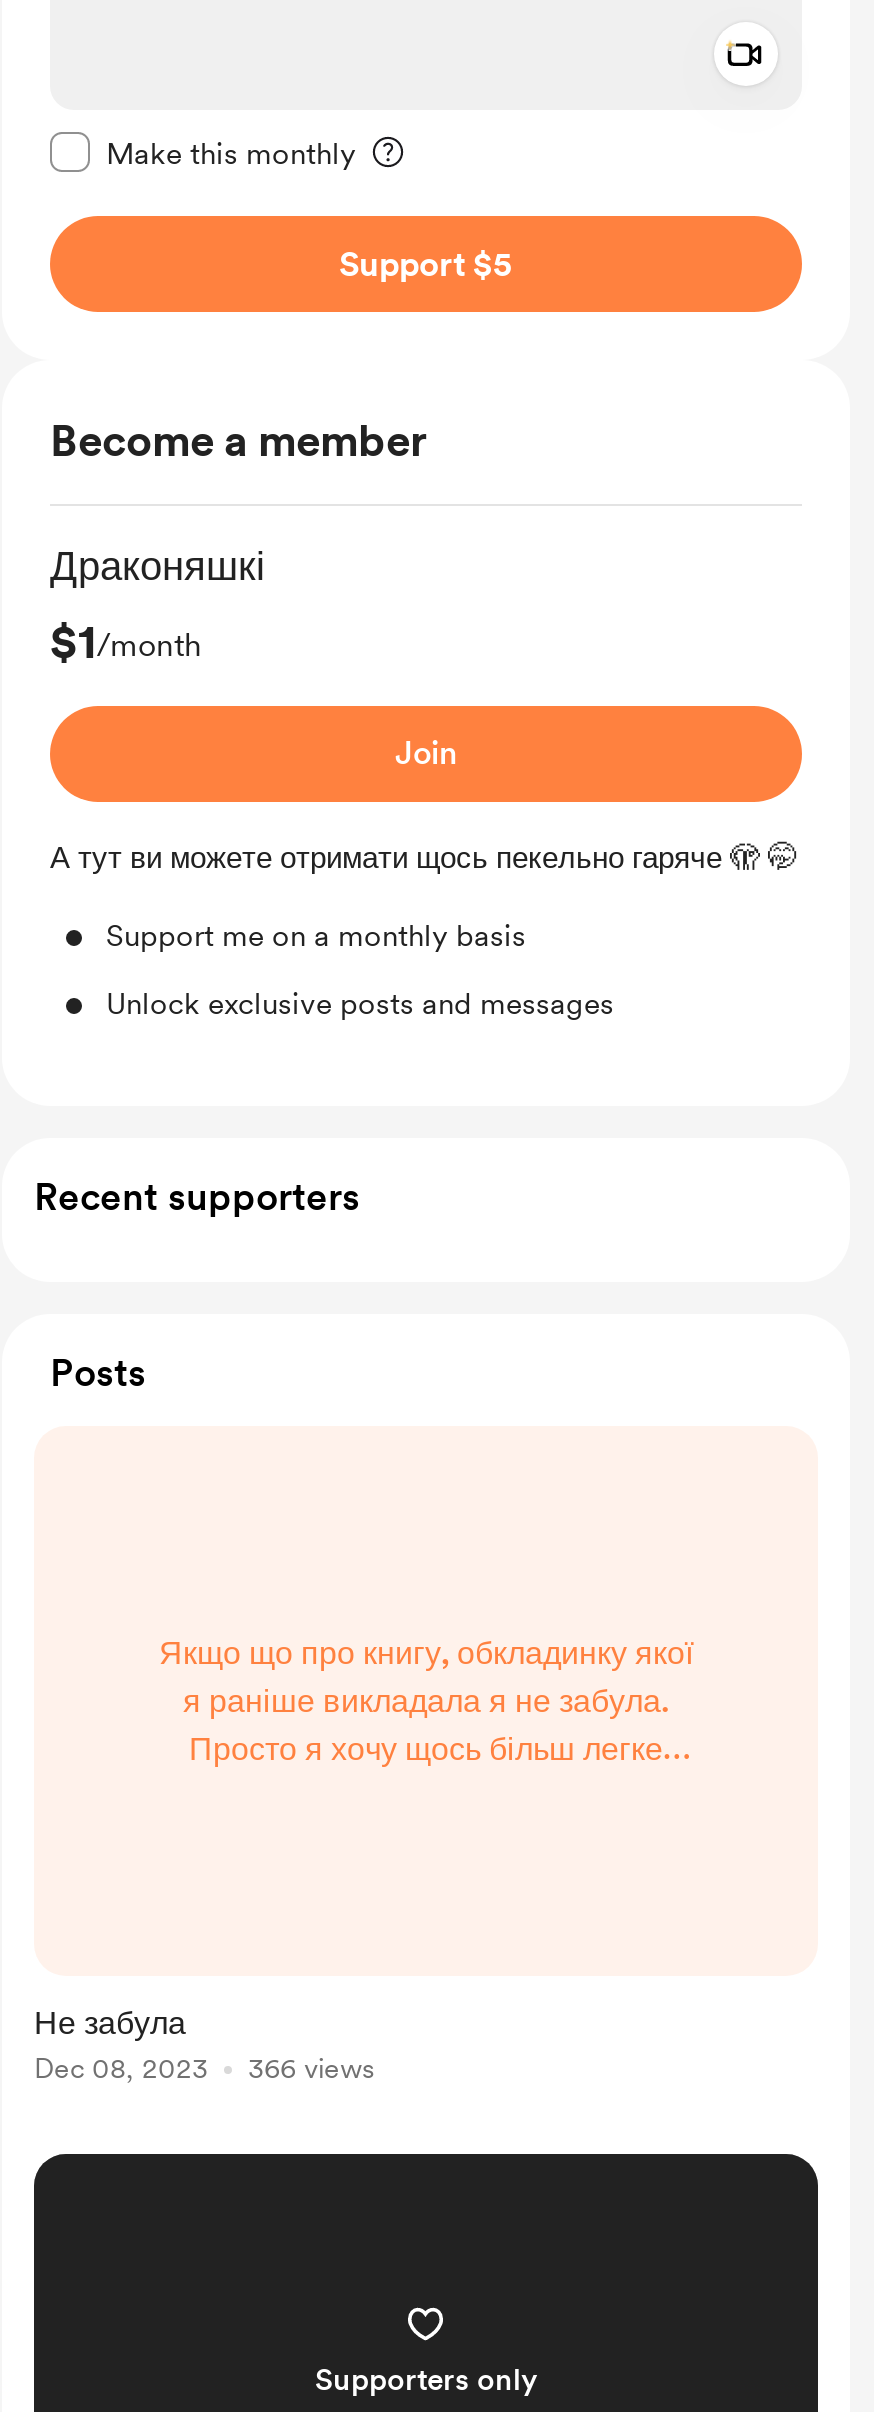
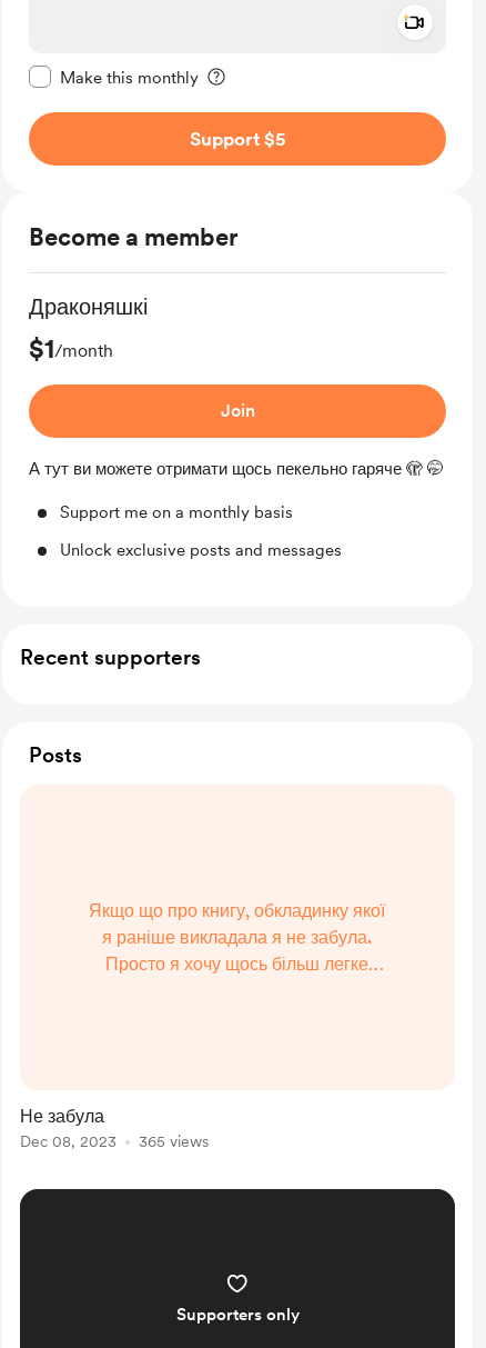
[34,2052,374,2084] Dec 08, 2023 366 views -> [20,1132,209,1150] Dec 08, 2023 365 views

